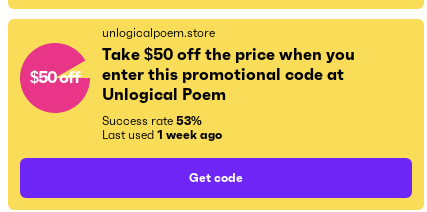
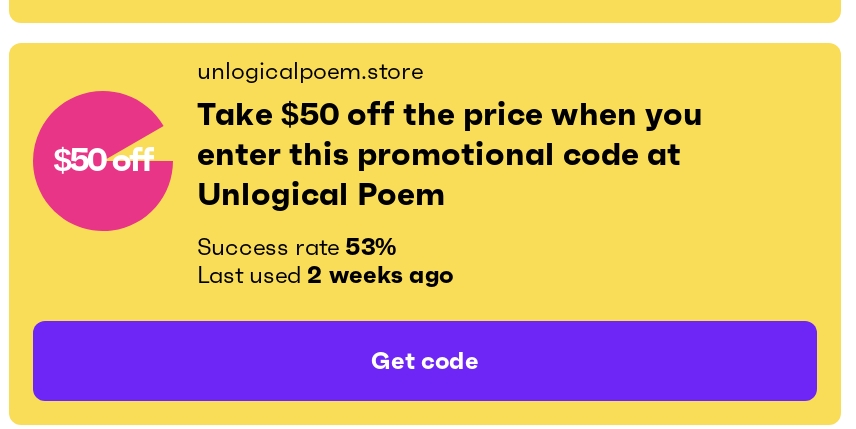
[102,127,222,142] Last used 1 week ago -> [197,259,453,289] Last used 2 weeks ago

